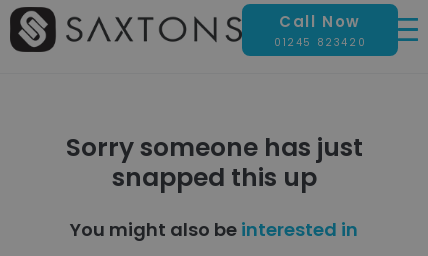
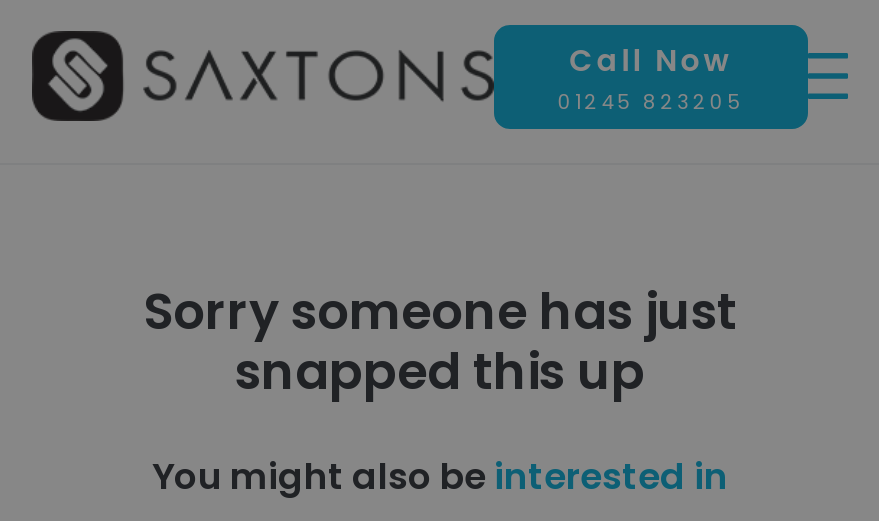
[274,34,366,49] 01245 823420 -> [558,86,744,116] 01245 823205

